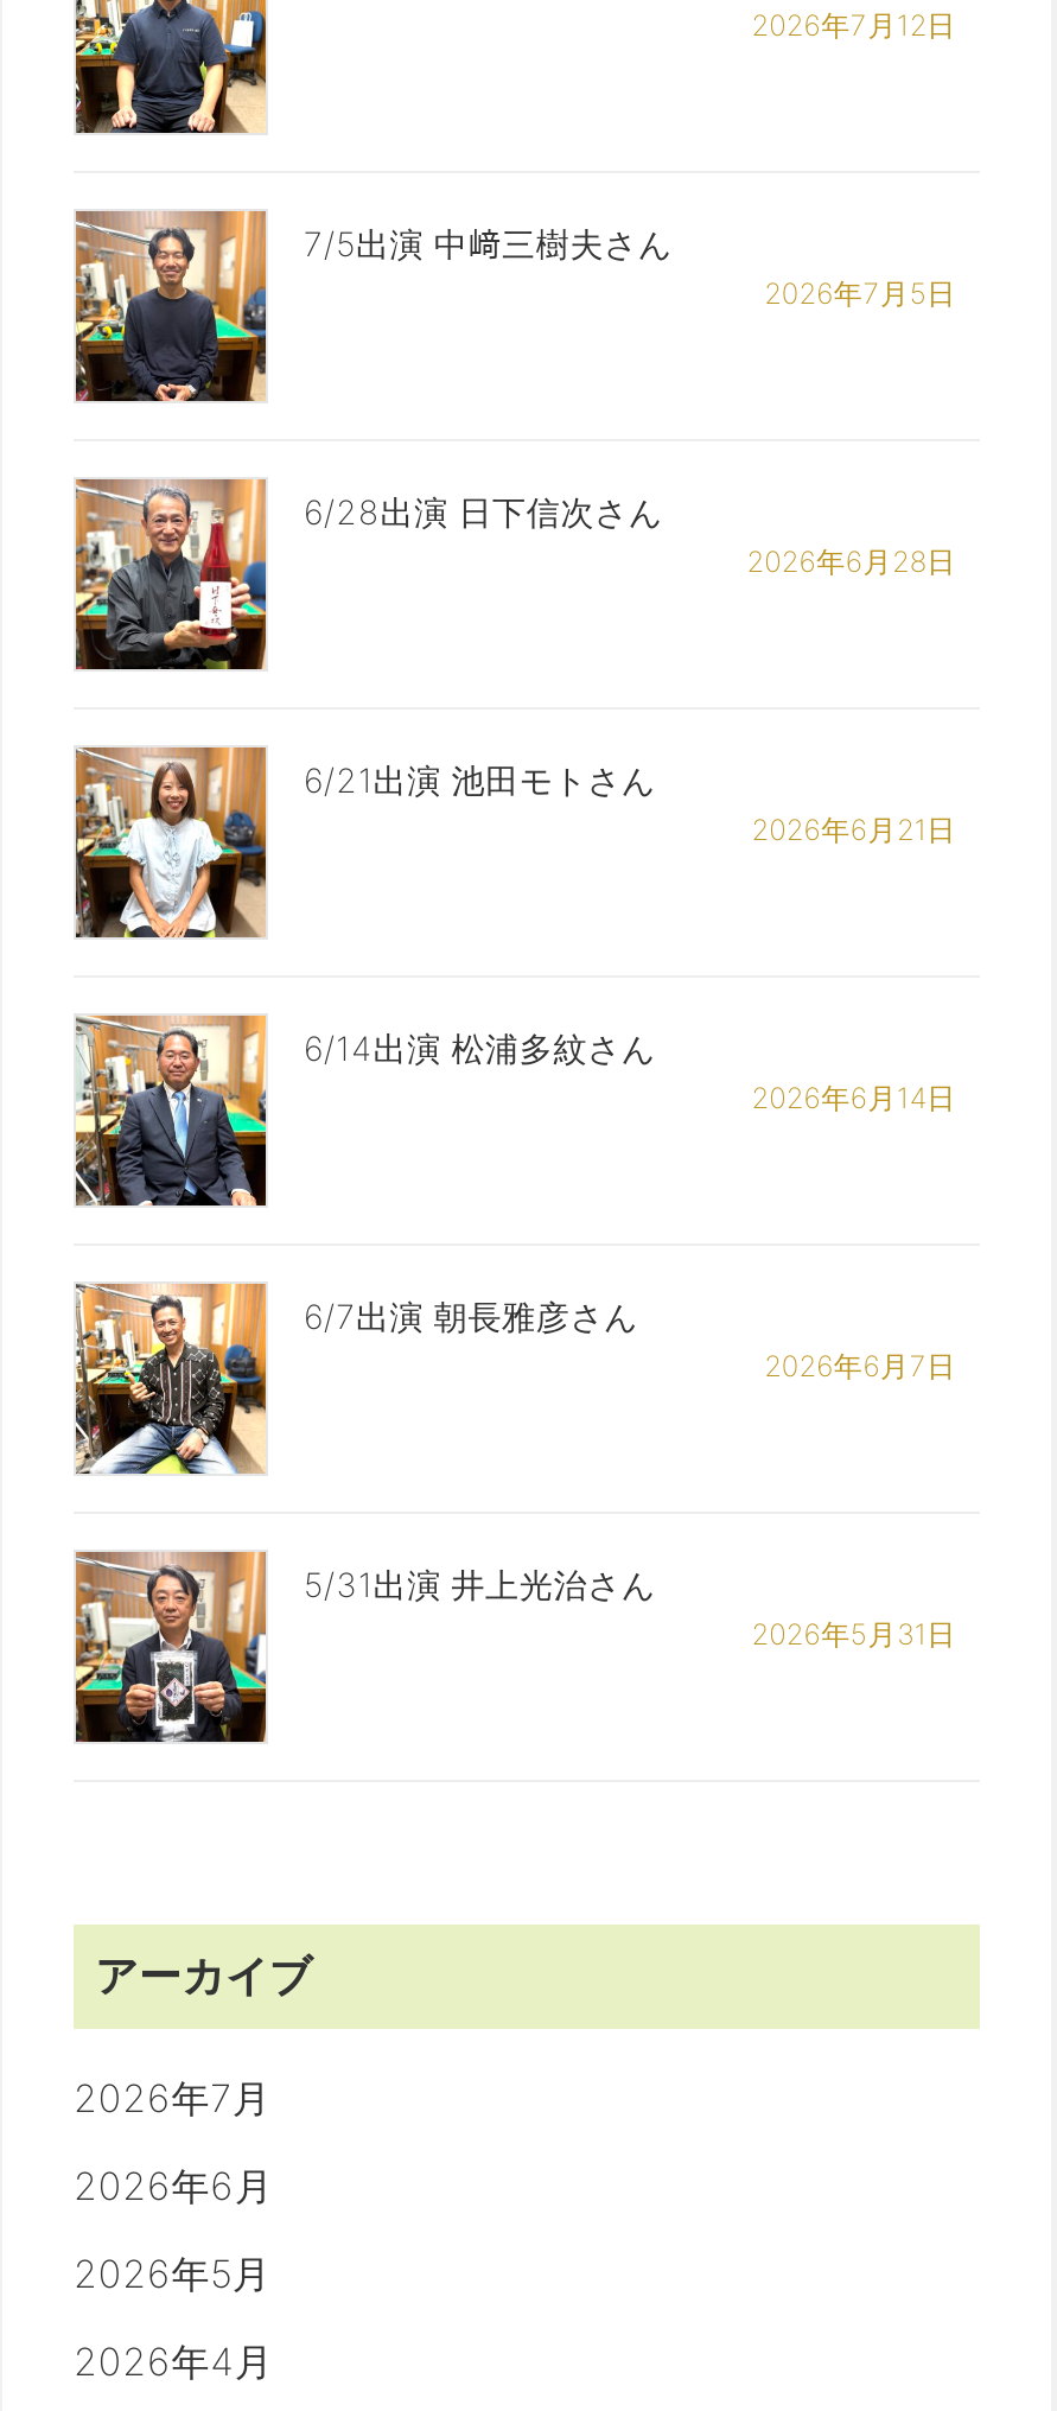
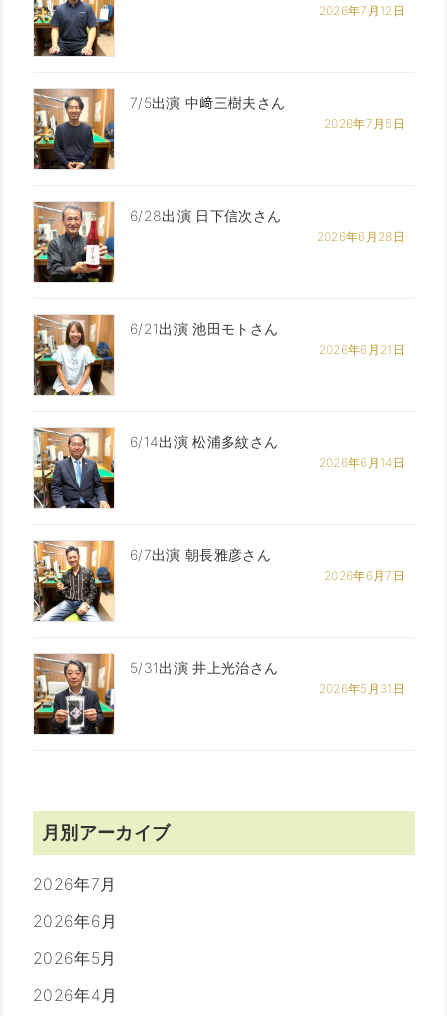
[95,1951,312,2001] アーカイブ -> [42,822,170,843] 月別アーカイブ

